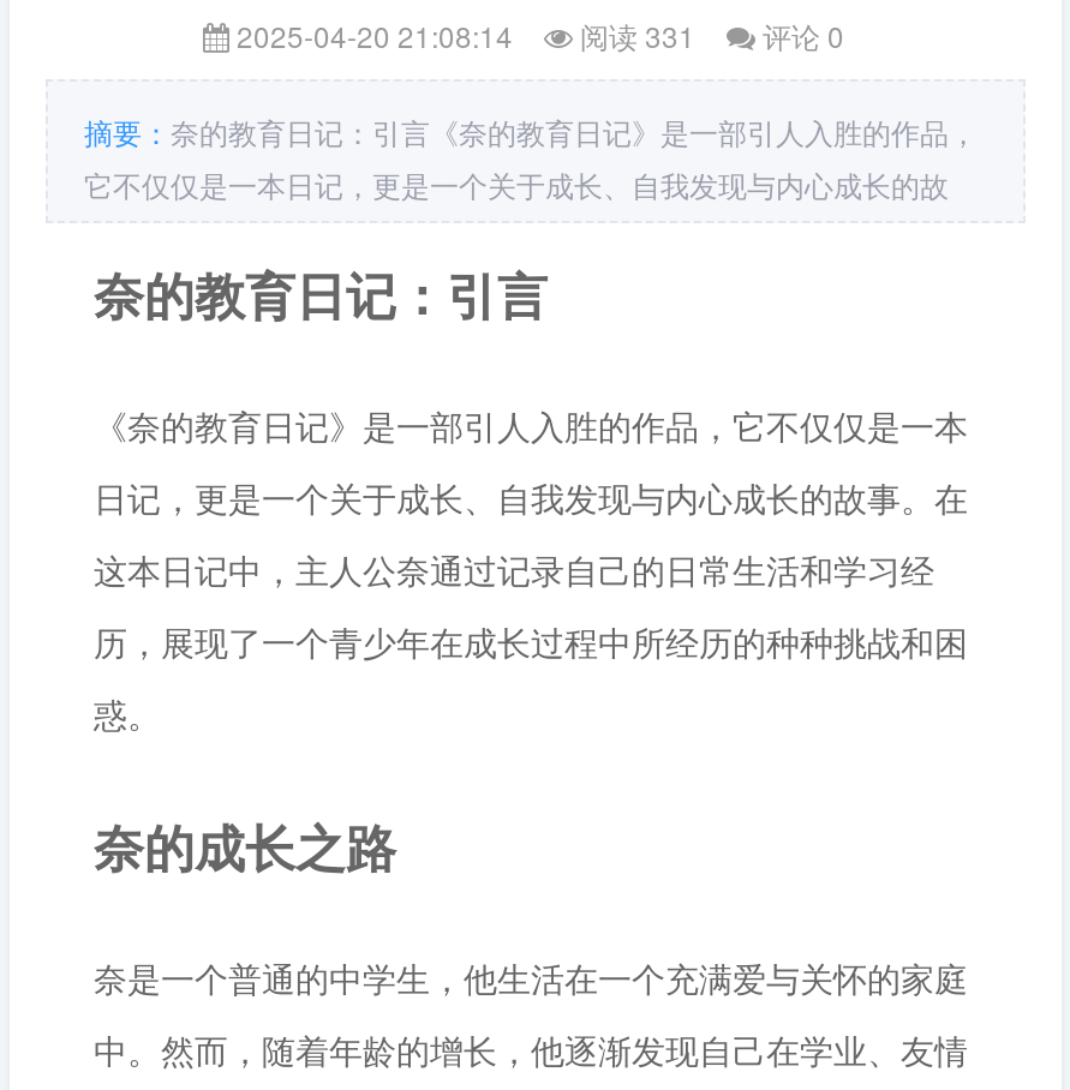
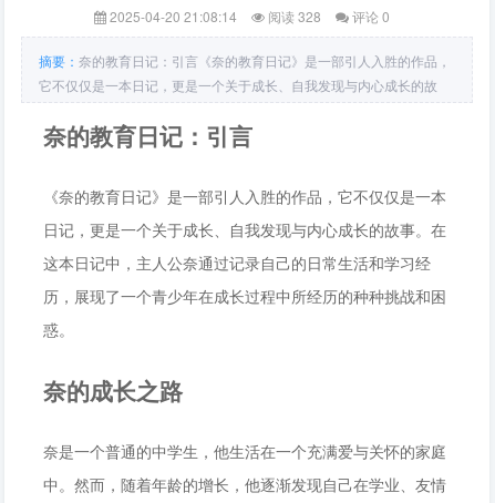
[229,14,844,55] 2025-04-20 21:08:14 阅读 331 评论 0 -> [106,7,389,25] 2025-04-20 21:08:14 阅读 328 评论 0

